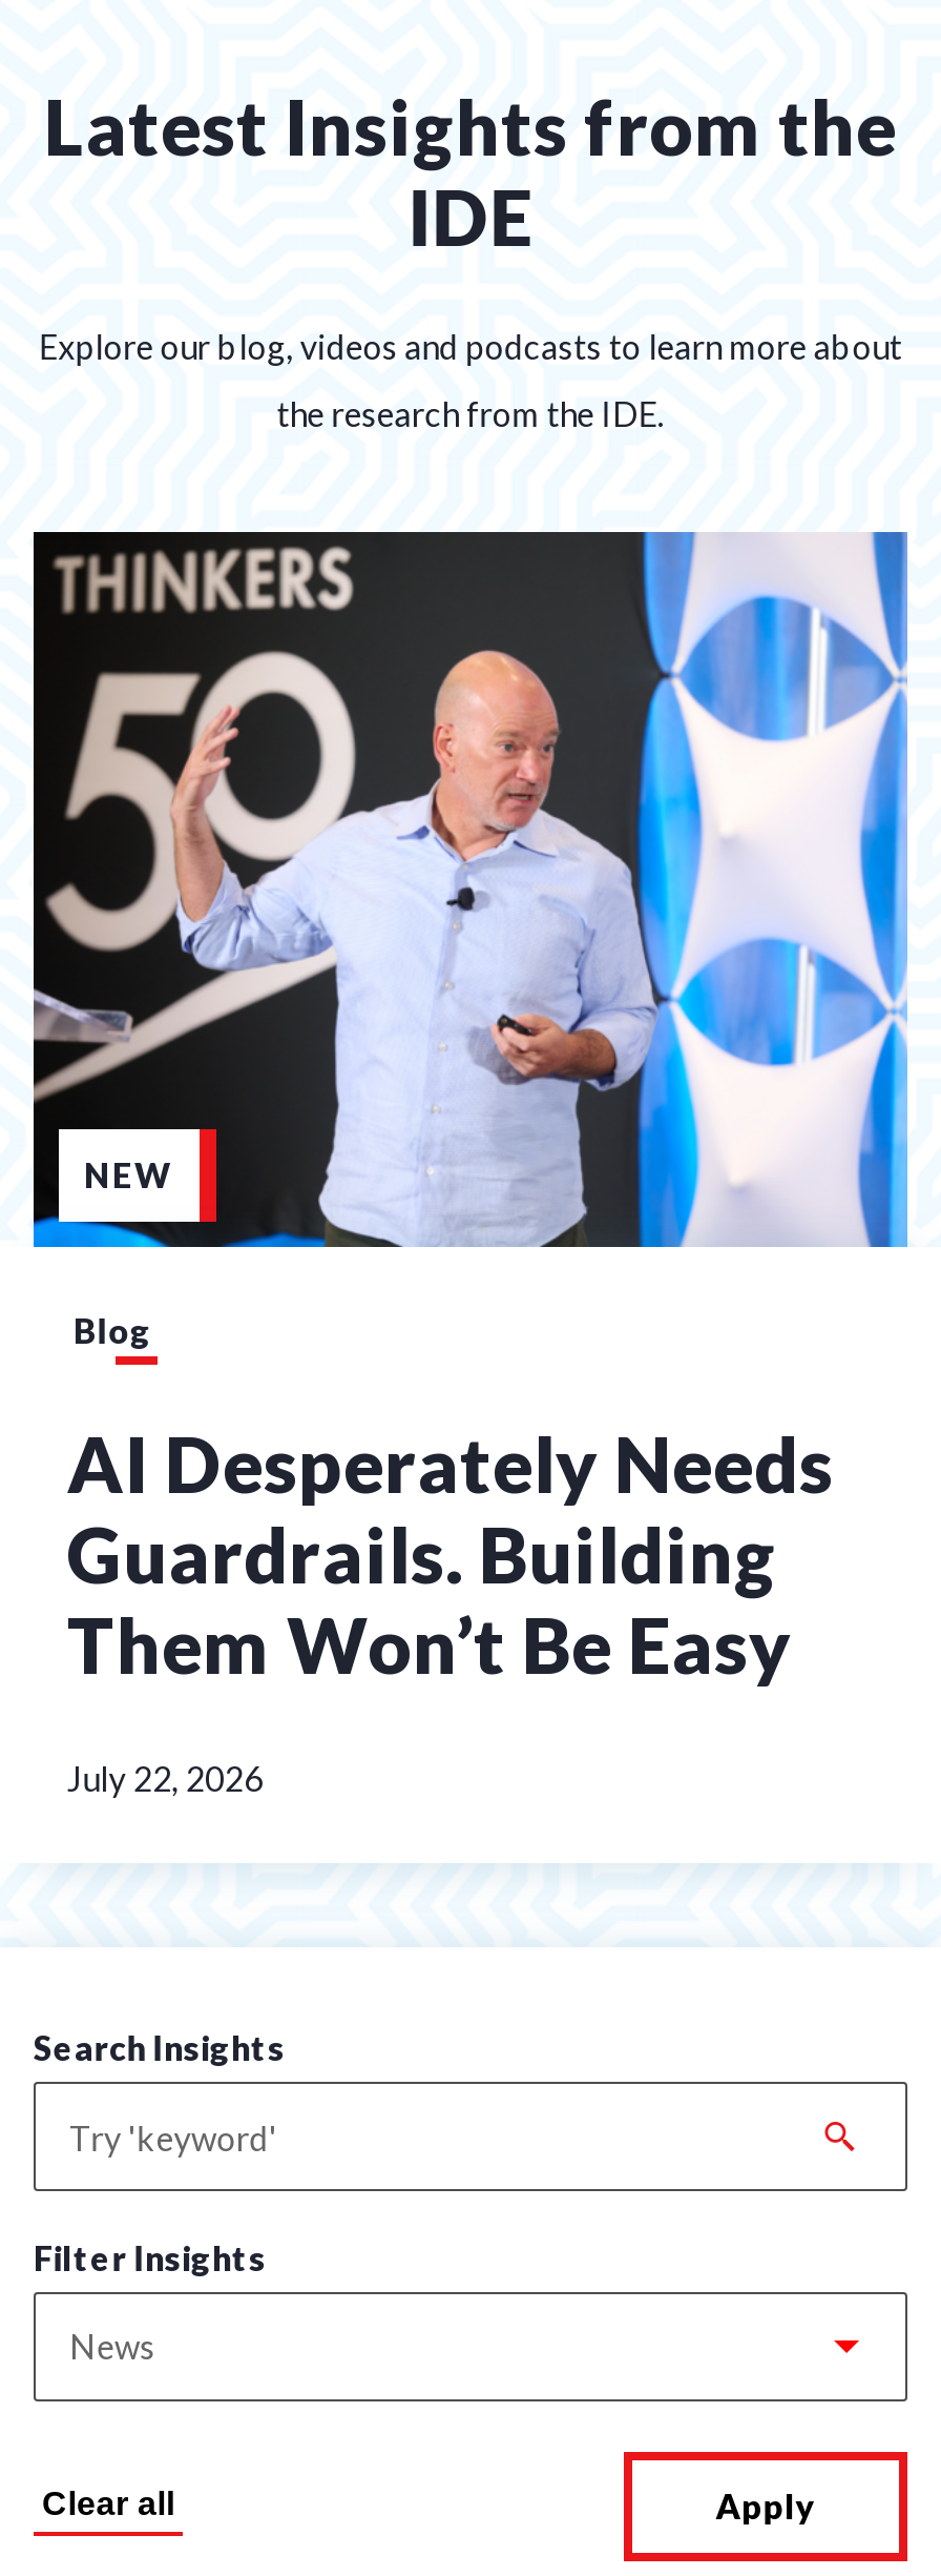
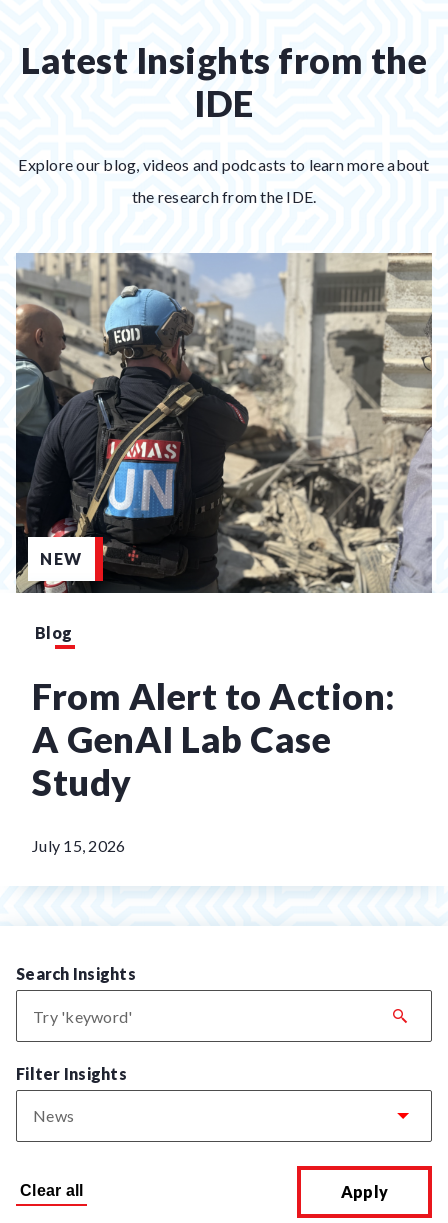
[32,530,909,1249] [image] -> [15,252,433,594] [image]
[67,1417,834,1691] AI Desperately Needs | Guardrails. Building | Them Won’t Be Easy -> [32,674,395,804] From Alert to Action: | A GenAI Lab Case | Study
[67,1758,263,1798] July 22, 2026 -> [32,836,125,855] July 15, 2026

